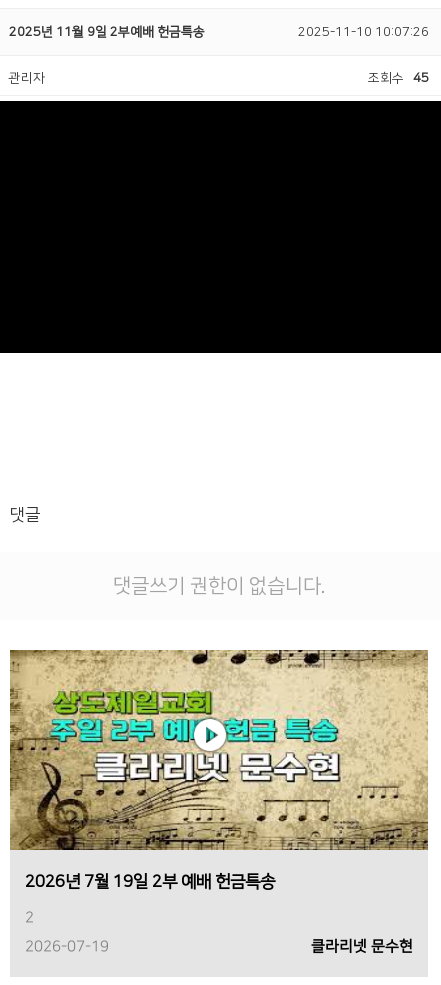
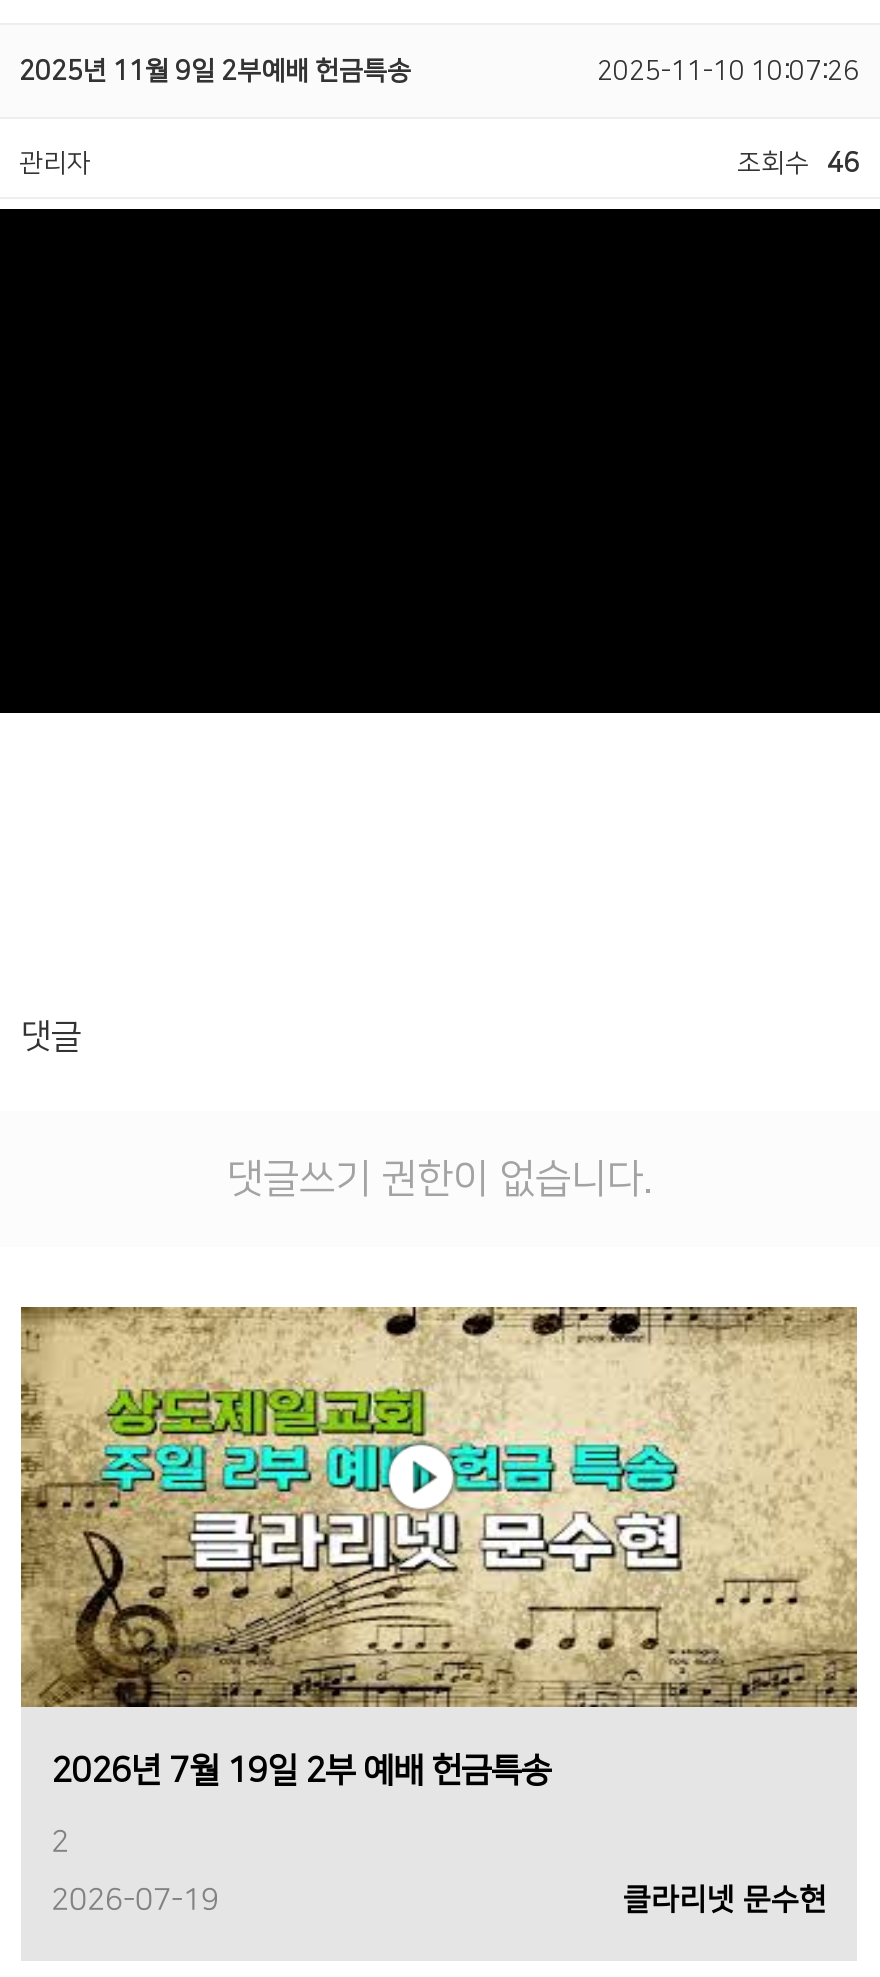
[368,71,429,85] 조회수 45 -> [737,149,859,177] 조회수 46

